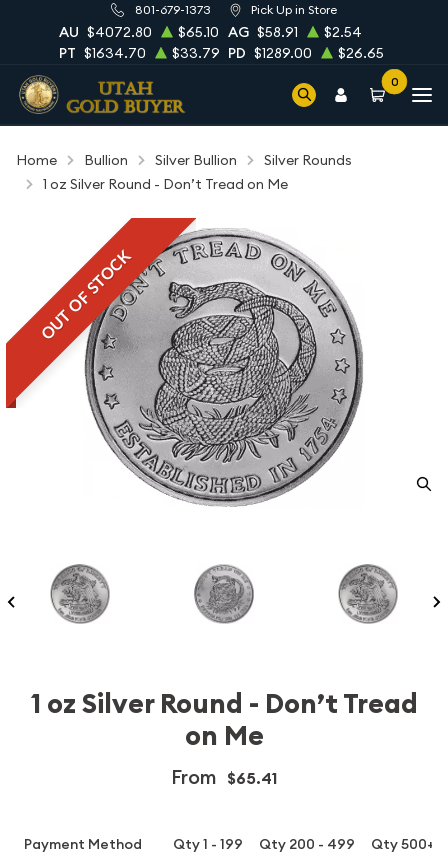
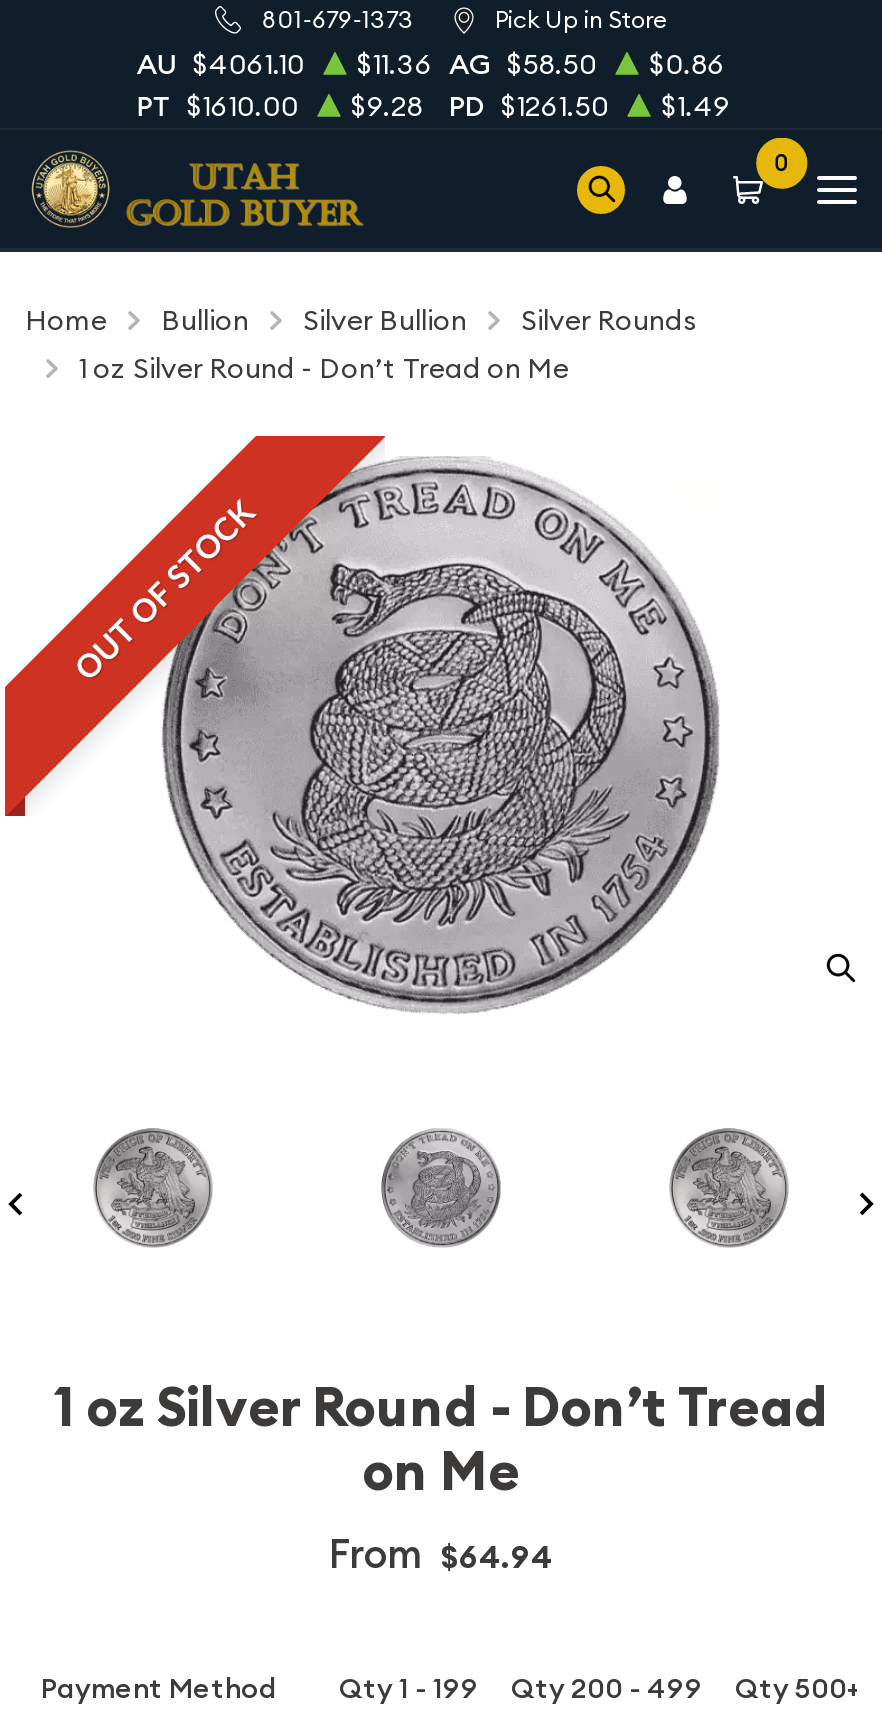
[59,22,384,61] AU $4072.80 | $65.10 AG $58.91 | $2.54 | PT $1634.70 | $33.79 PD $1289.00 | $26.65 -> [137,45,731,123] AU $4061.10 | $11.36 AG $58.50 | $0.86 | PT $1610.00 | $9.28 | PD $1261.50 | $1.49
[171,764,277,790] From $65.41 -> [329,1528,553,1580] From $64.94

